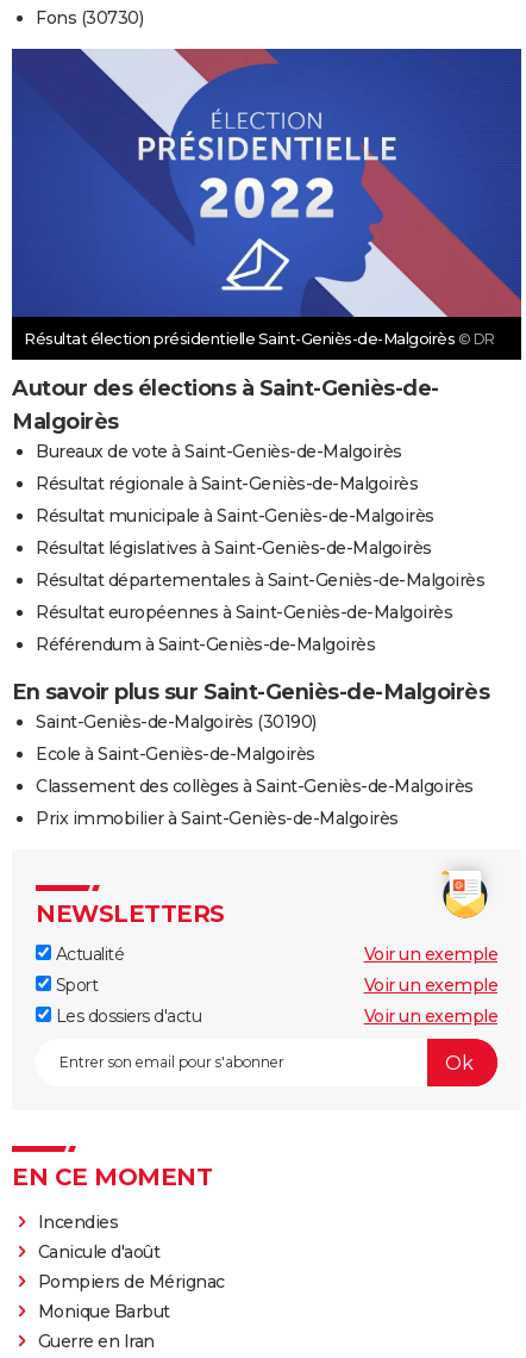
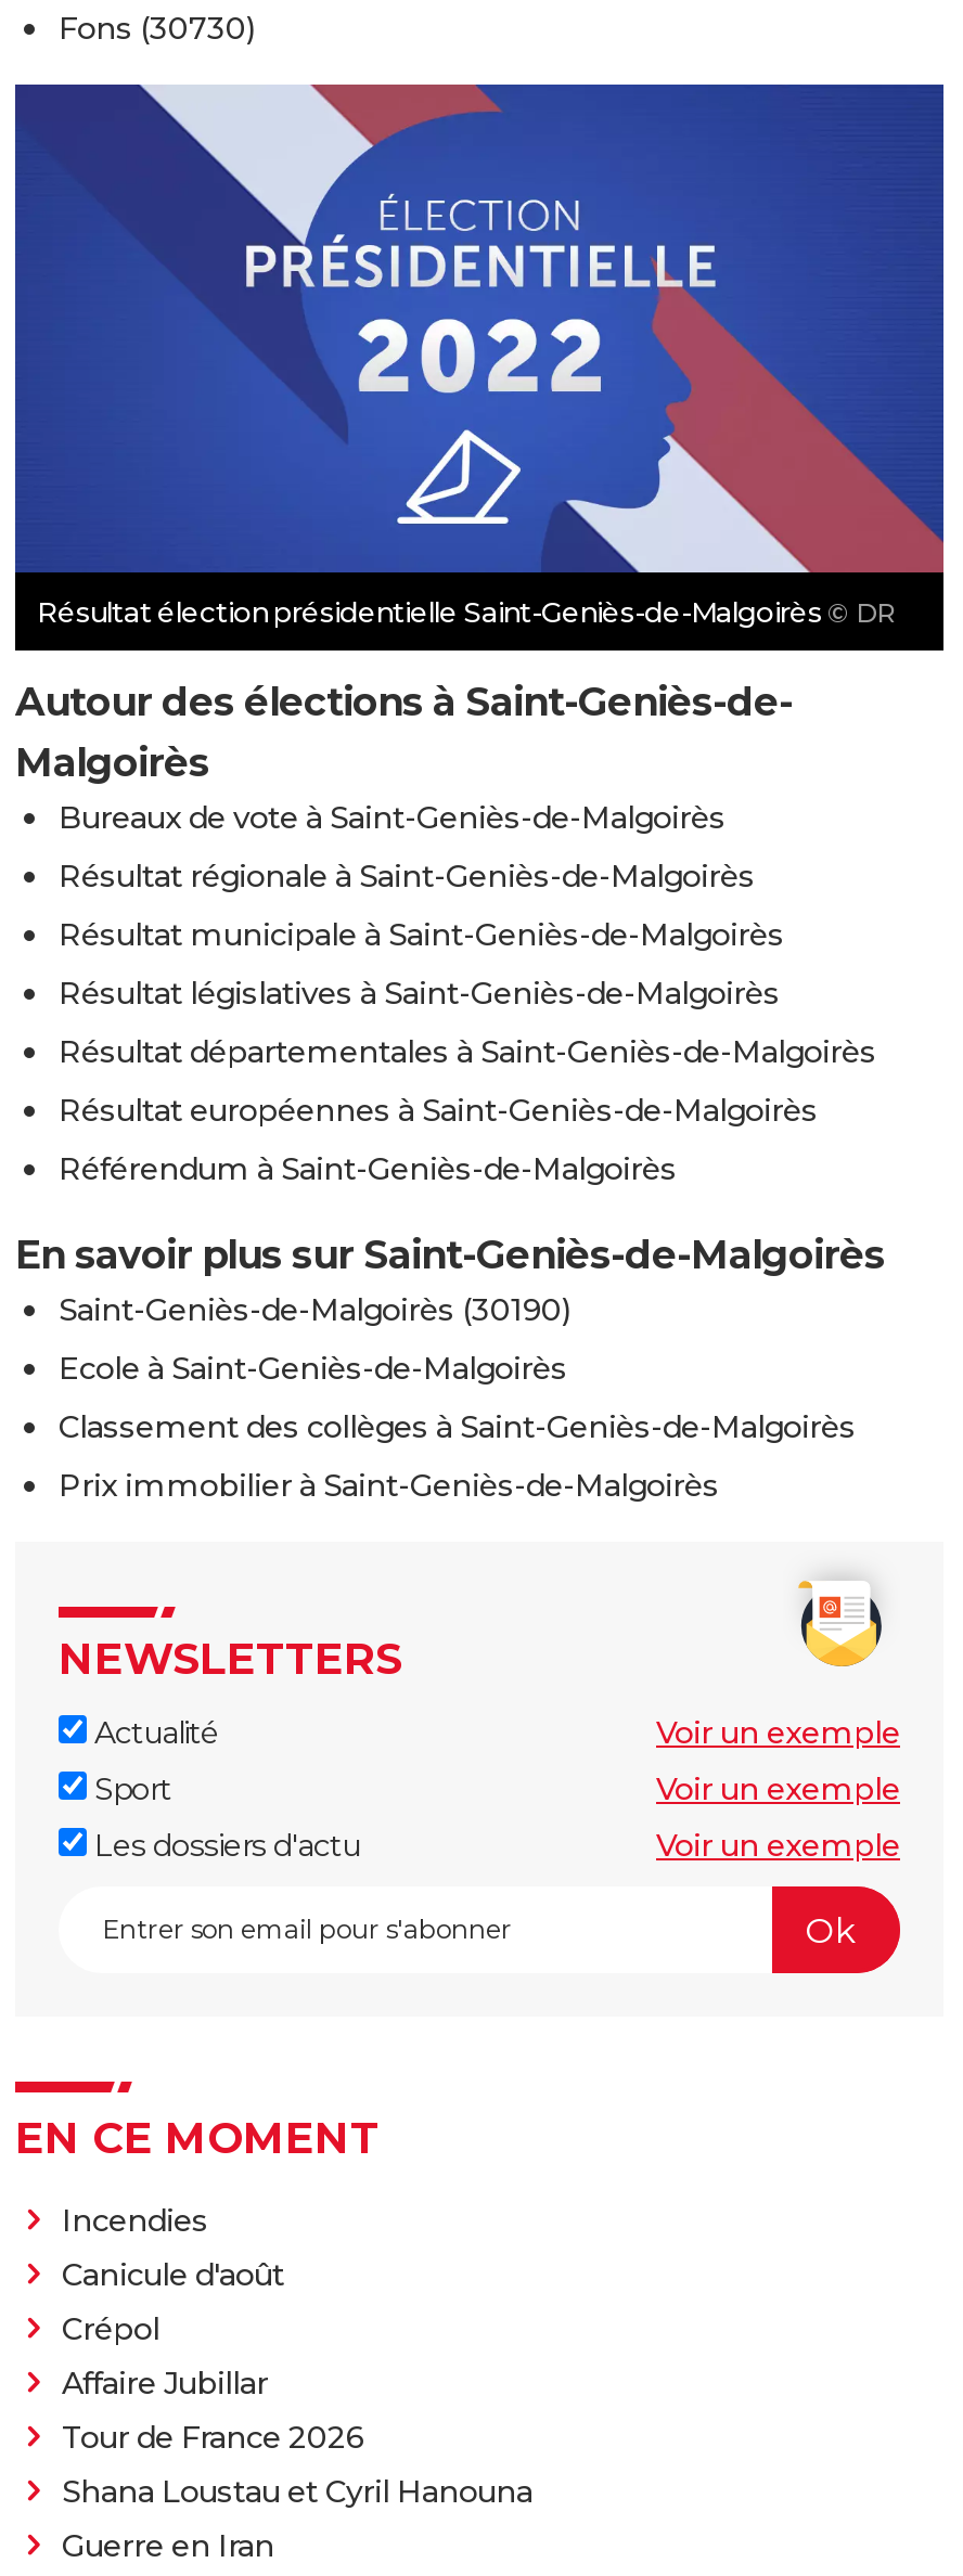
[37,1272,224,1323] Pompiers de Mérignac | Monique Barbut -> [62,2310,532,2512] Crépol | Affaire Jubillar | Tour de France 2026 | Shana Loustau et Cyril Hanouna

